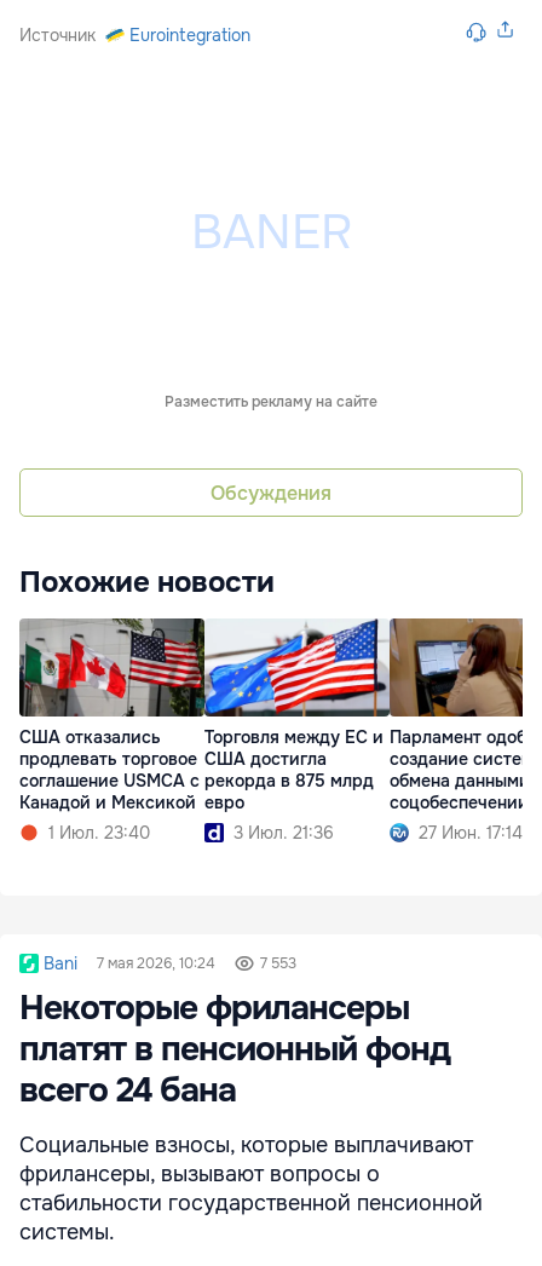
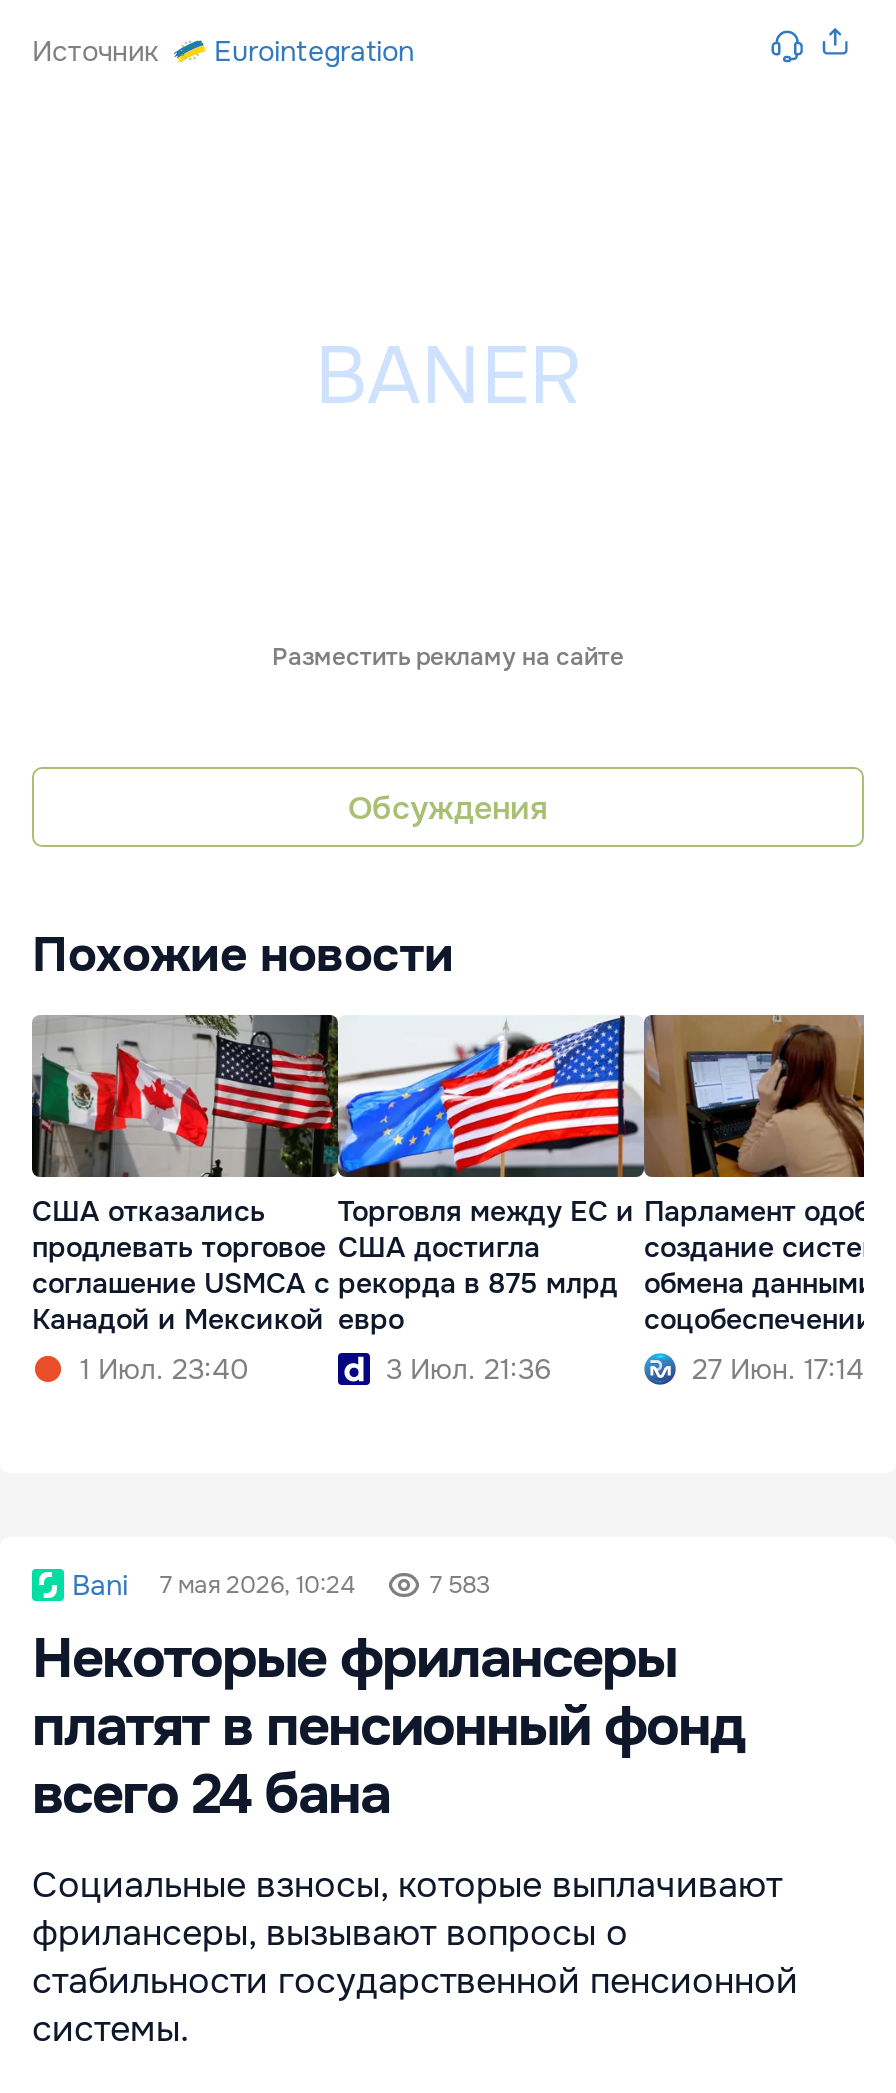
[260,954,296,973] 7 553 -> [430,1570,490,1602] 7 583

